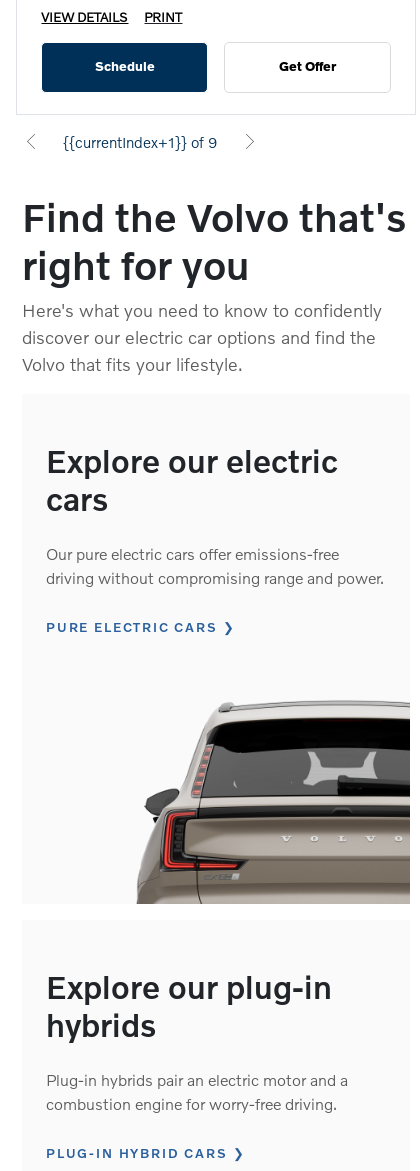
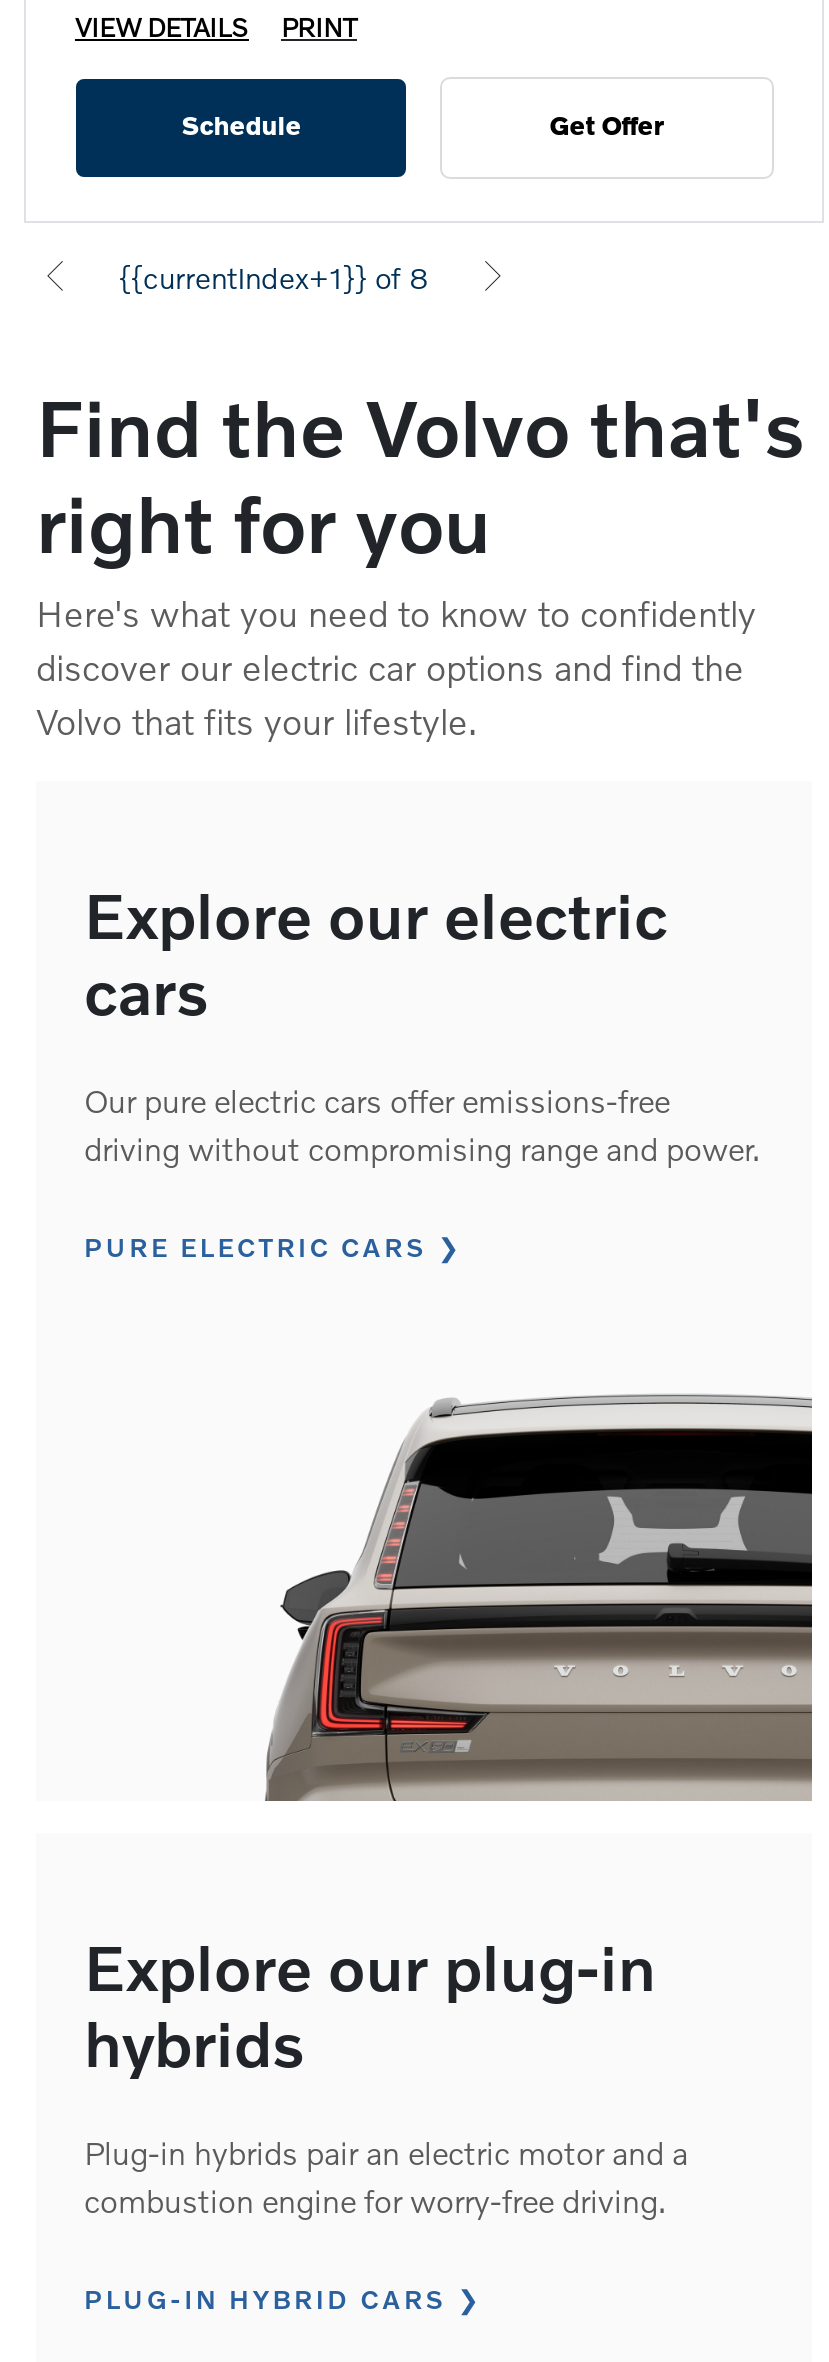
[63,133,218,151] {{currentIndex+1}} of 9 -> [119,259,429,295] {{currentIndex+1}} of 8

